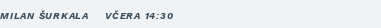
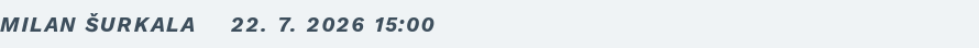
[0,10,173,21] MILAN ŠURKALA VČERA 14:30 -> [0,12,436,36] MILAN ŠURKALA 22. 7. 2026 15:00

